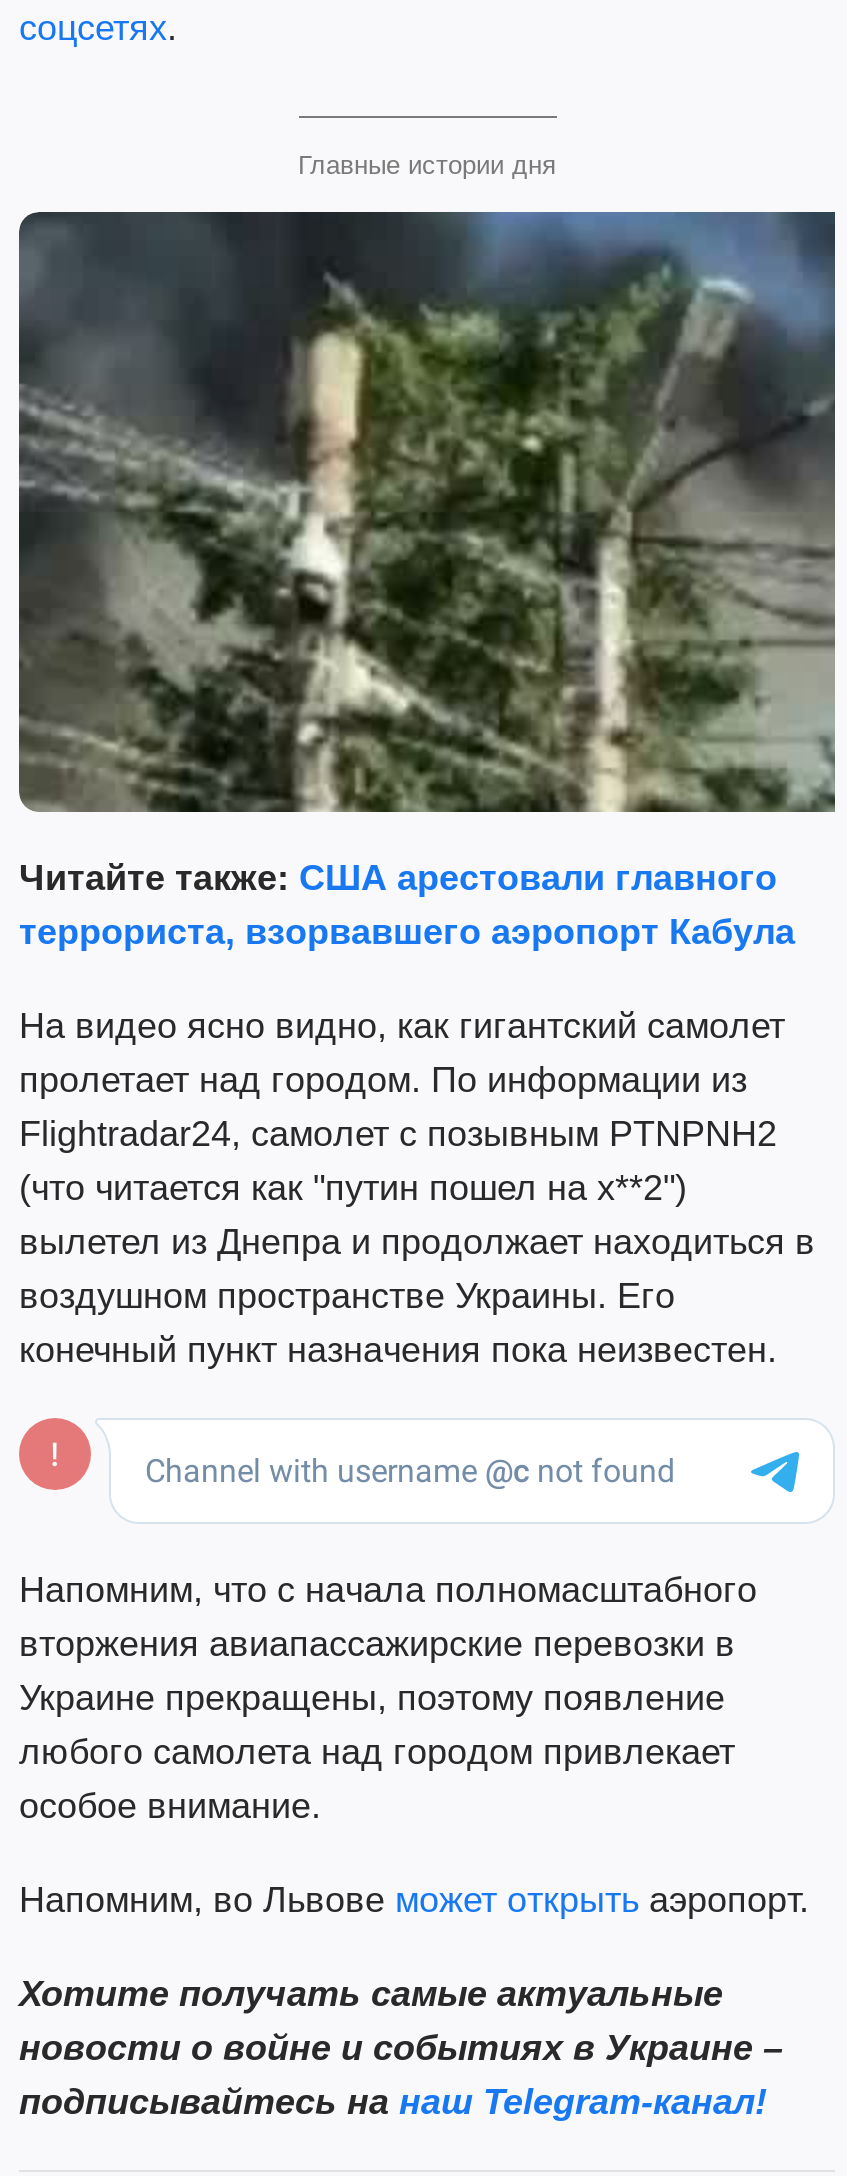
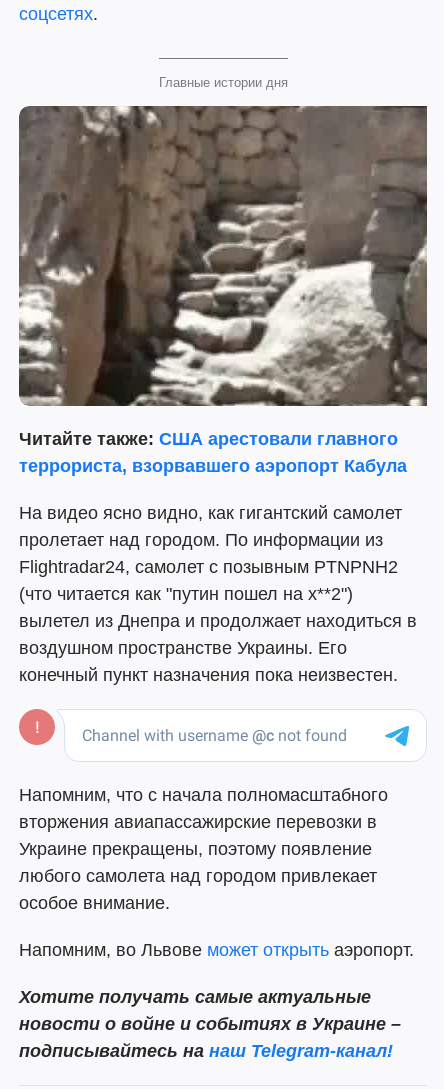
[17,210,835,814] [image] -> [19,105,427,407] [image]

